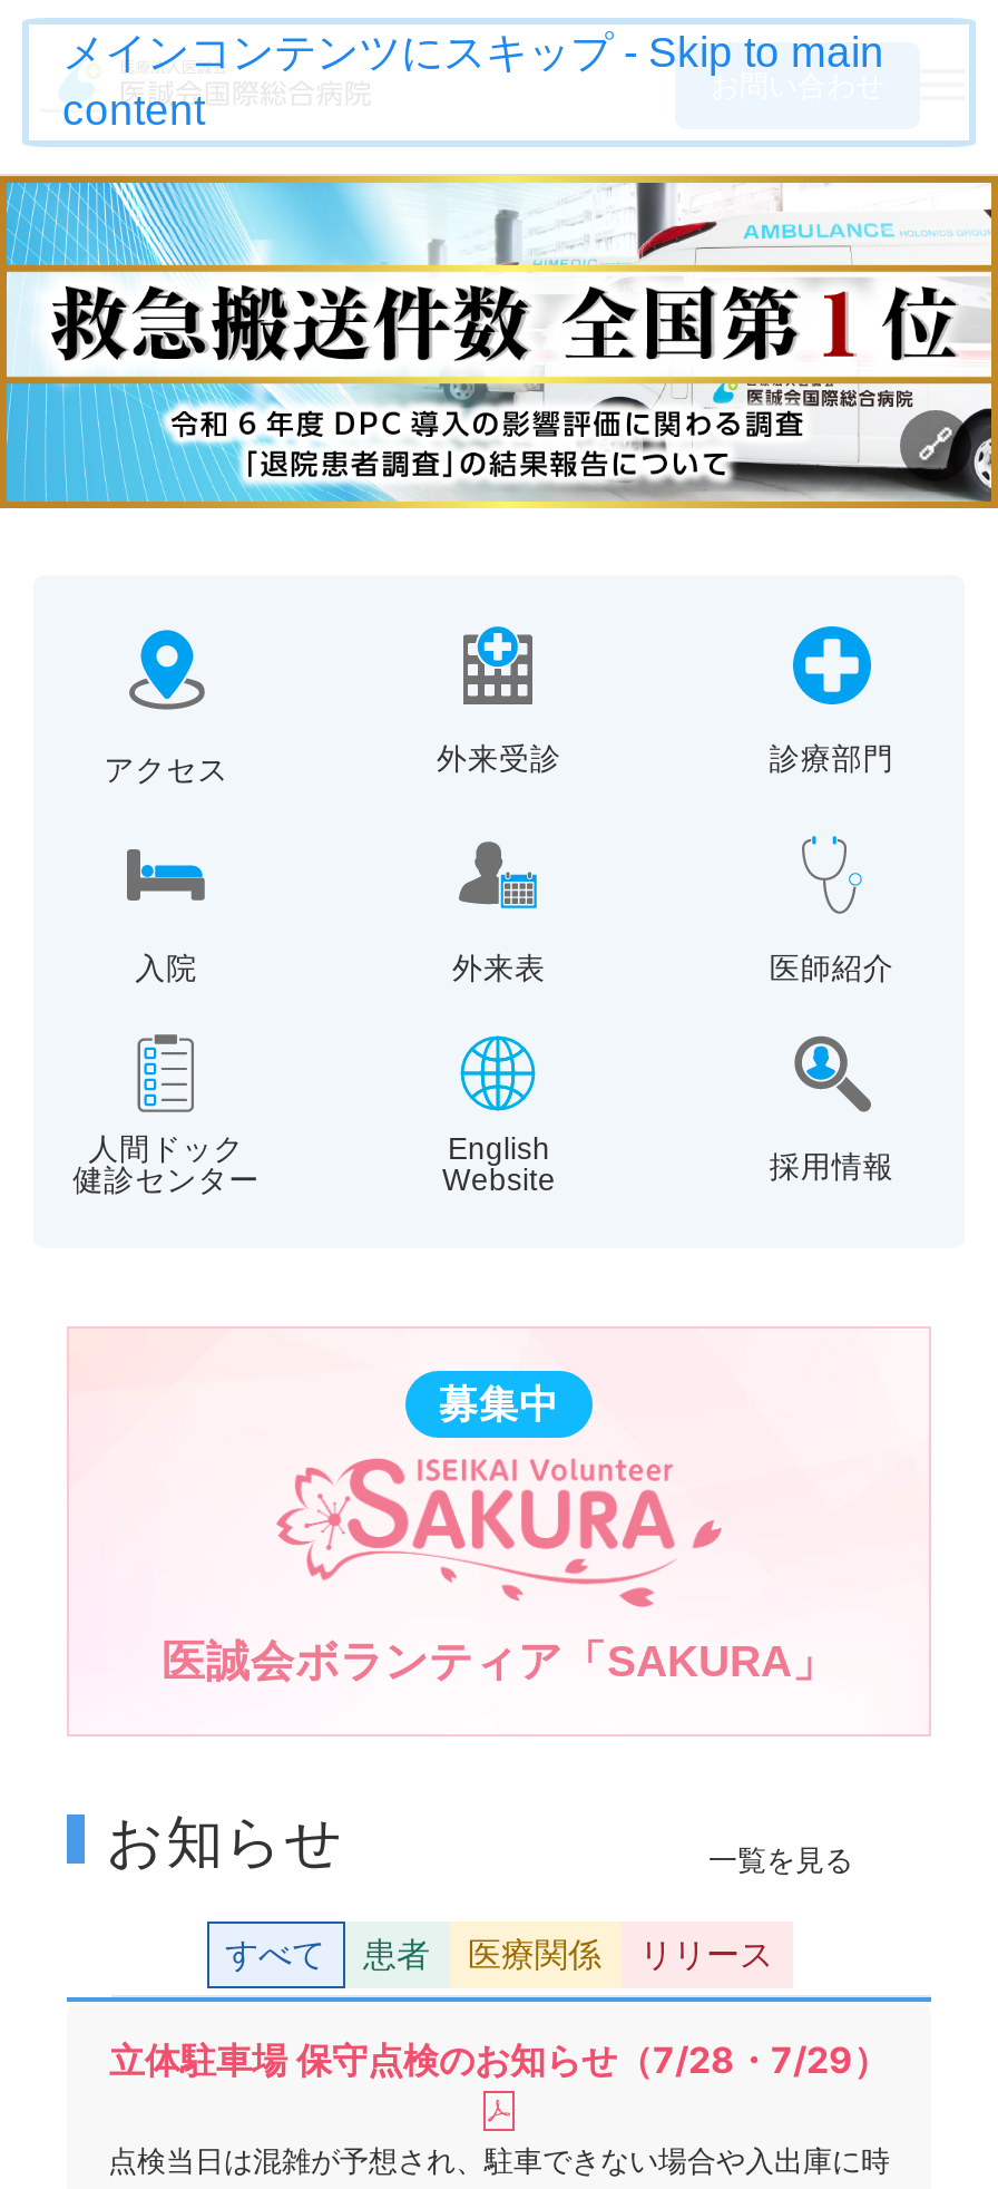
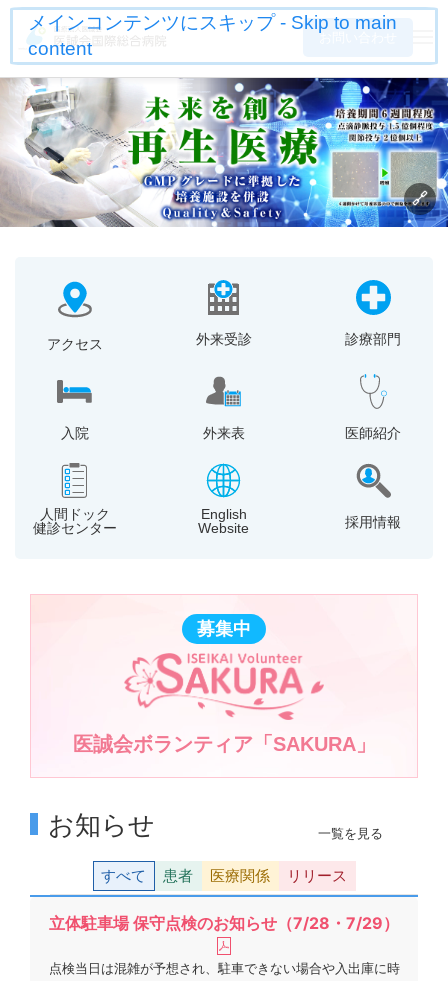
[7,174,991,510] [image] -> [3,77,445,228] [image]

